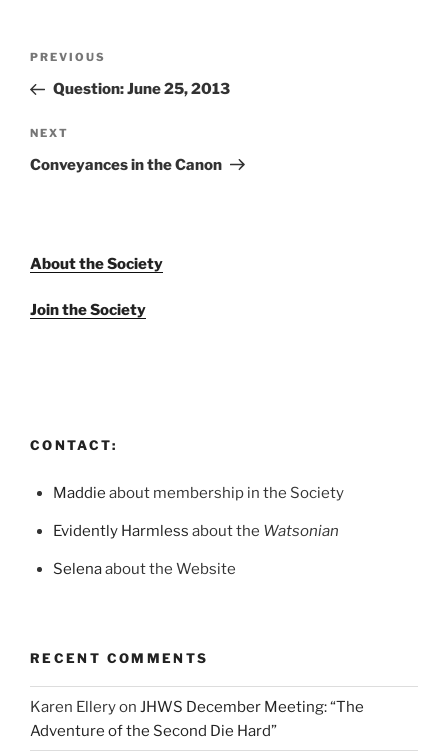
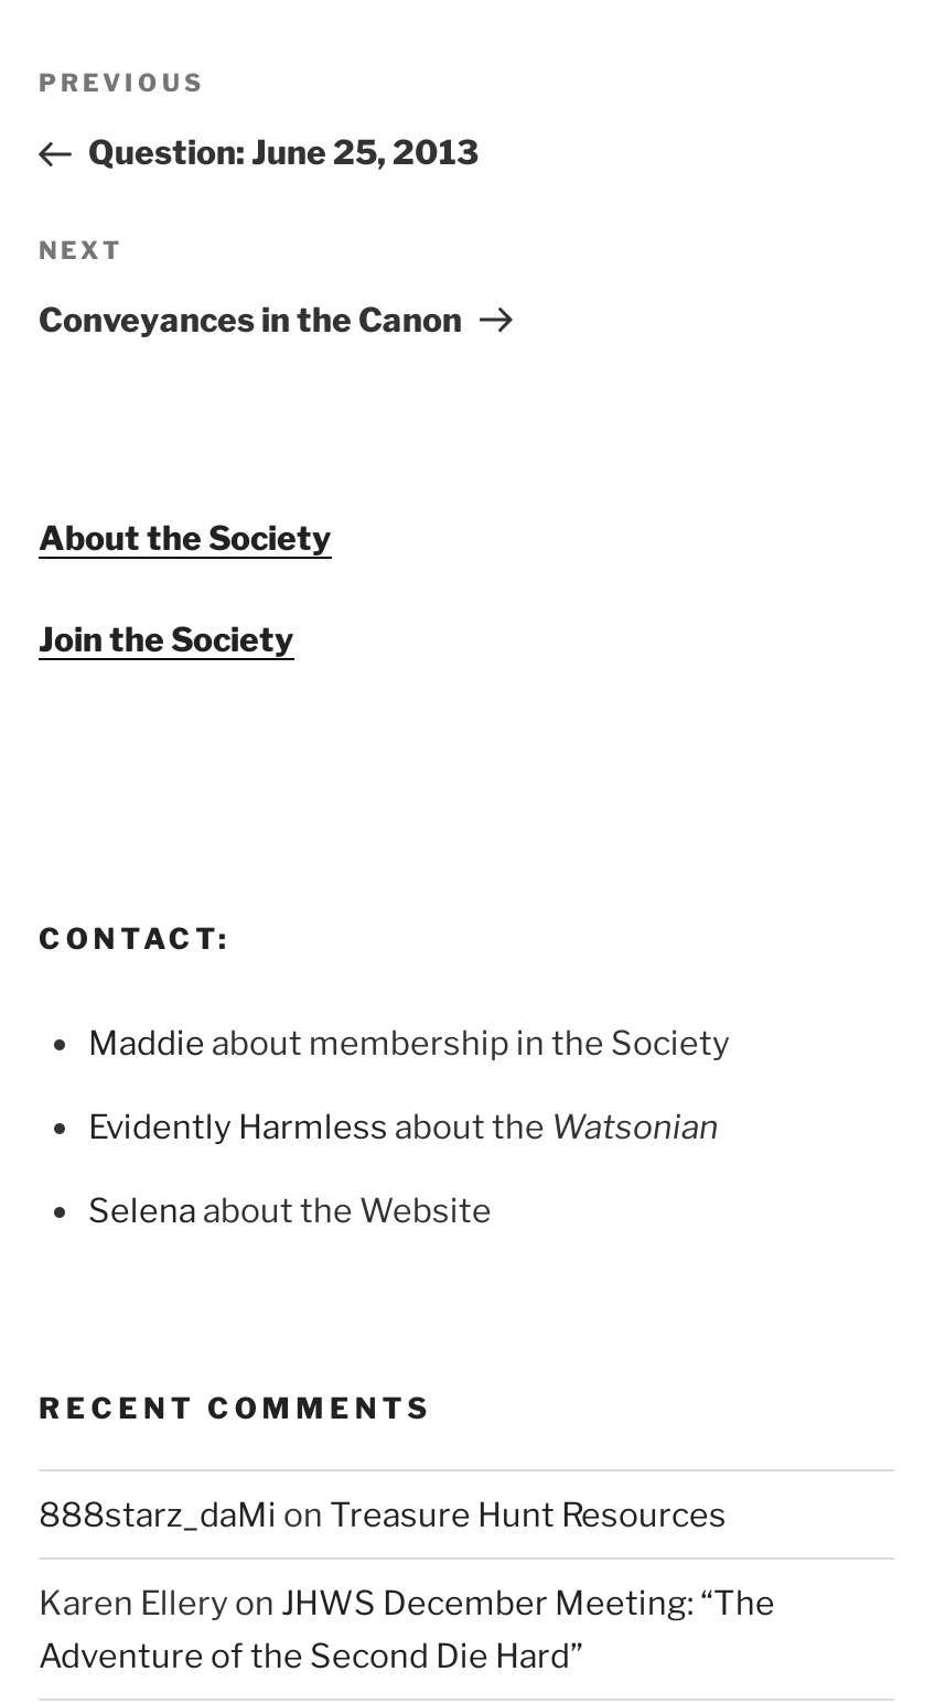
none -> [39,1495,727,1535] 888starz_daMi on Treasure Hunt Resources

